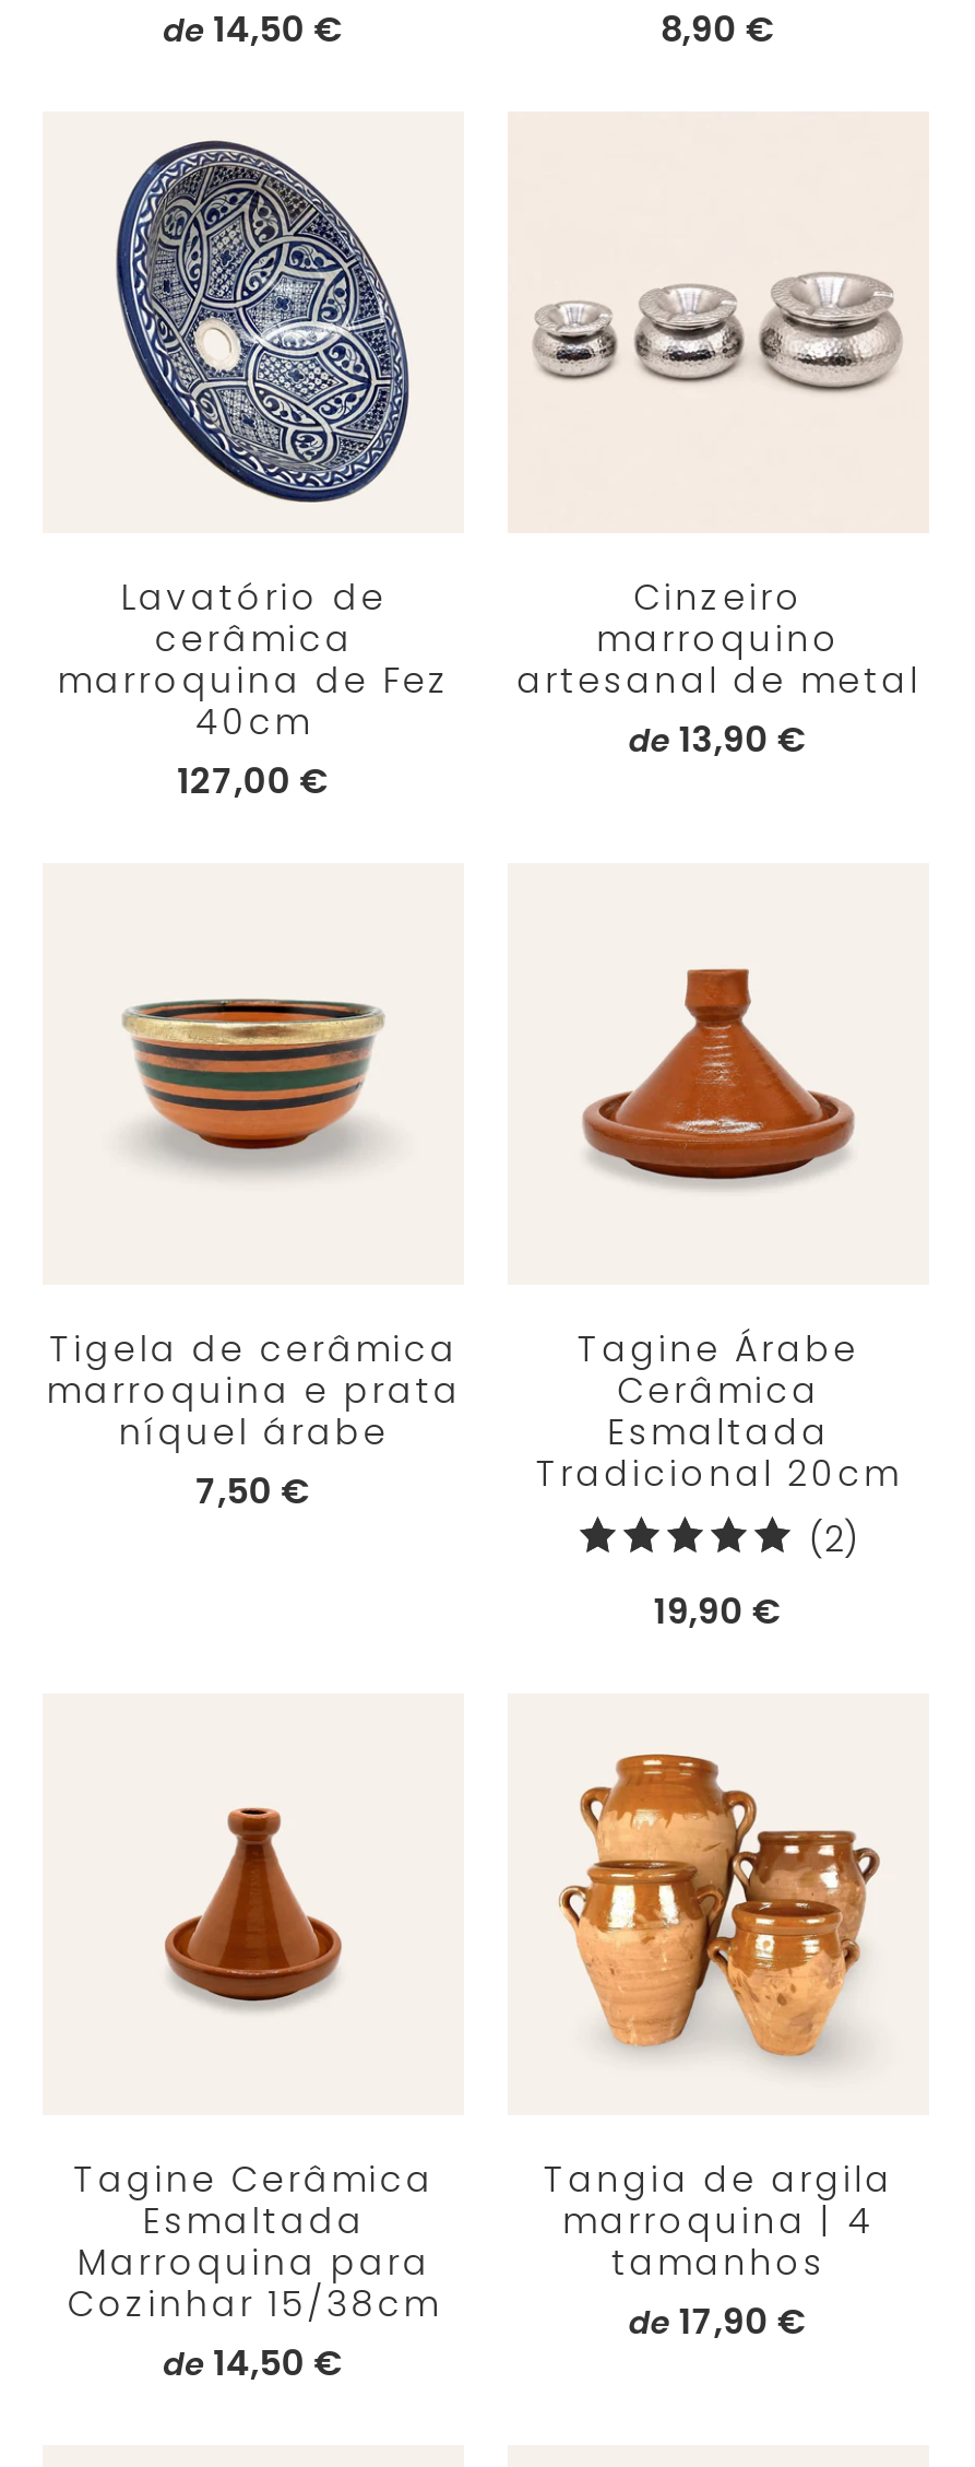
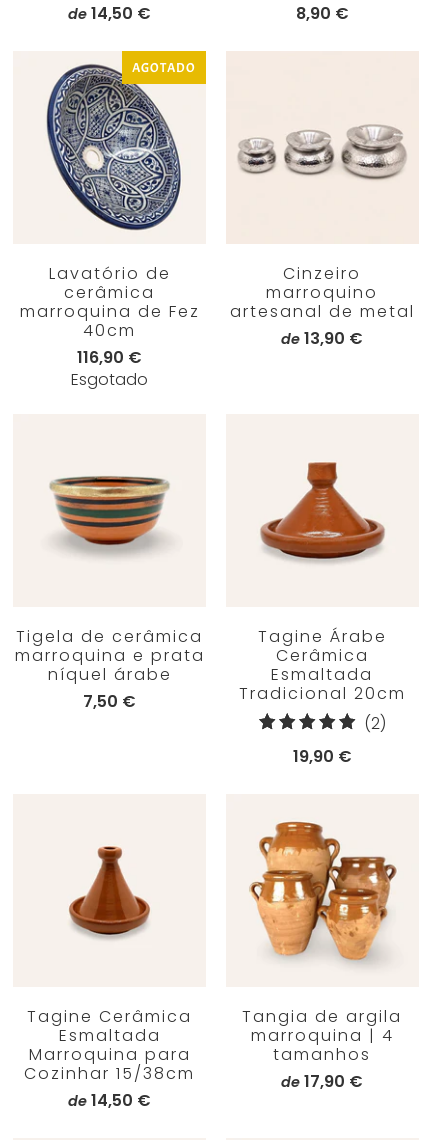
none -> [132,59,196,76] AGOTADO
[177,756,330,806] 127,00 € -> [71,346,148,391] 116,90 € | Esgotado

